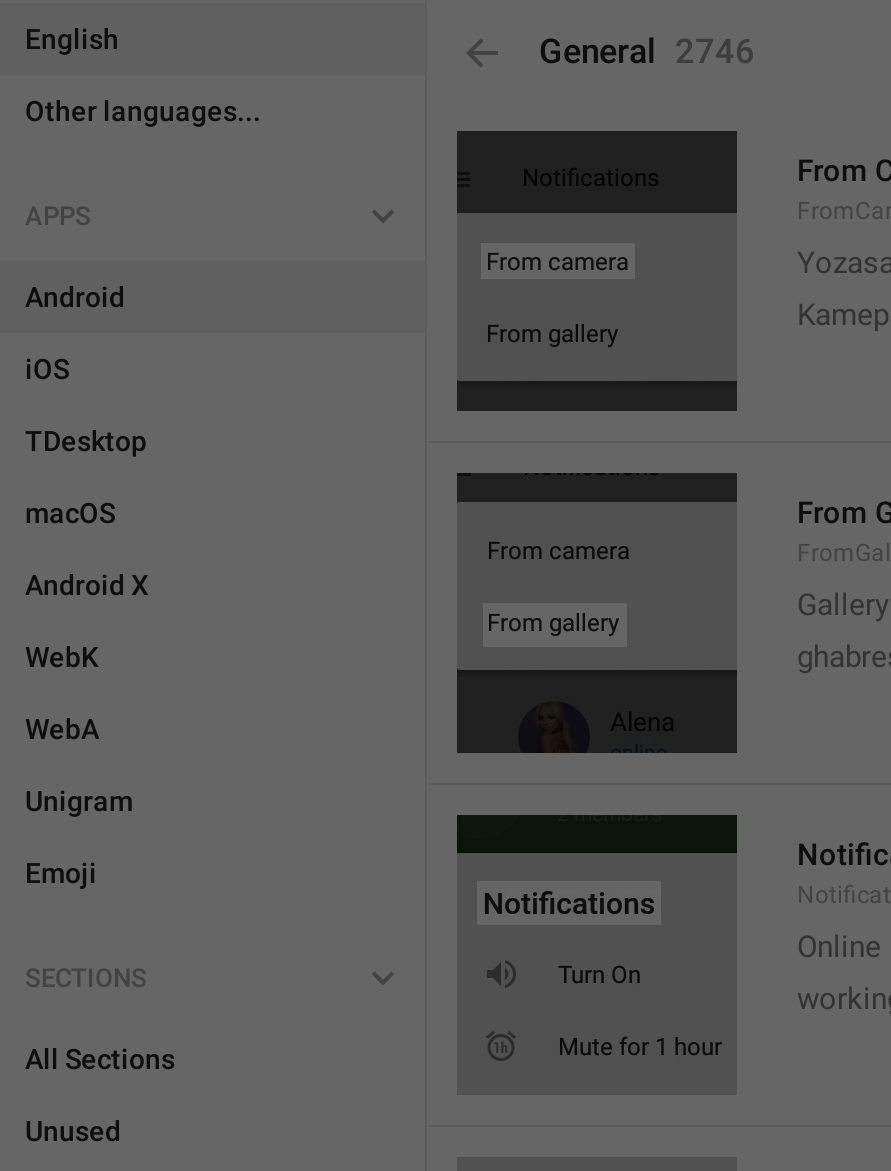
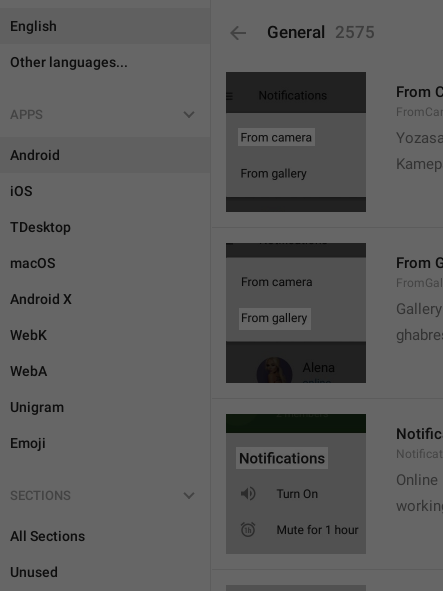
[539,31,755,71] General 2746 -> [267,22,375,42] General 2575

